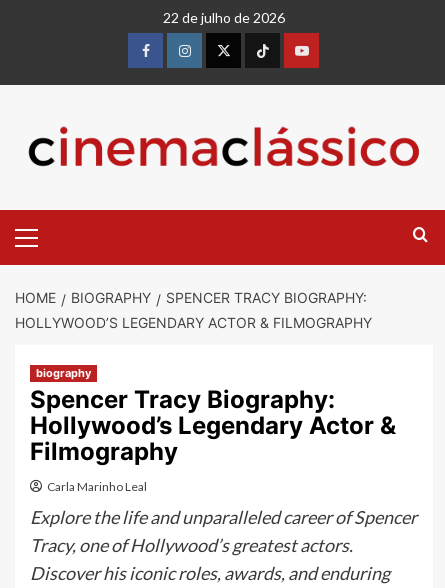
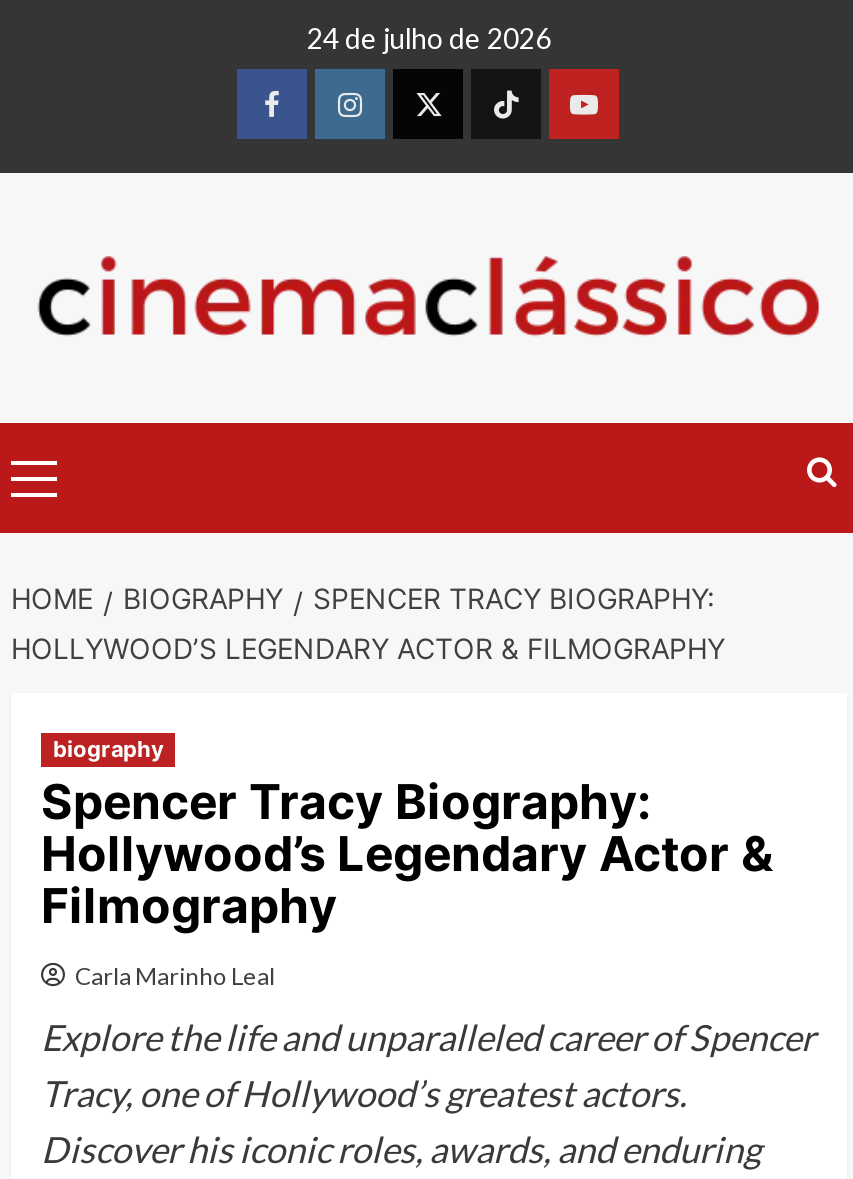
[163,9,285,26] 22 de julho de 2026 -> [307,21,551,55] 24 de julho de 2026

